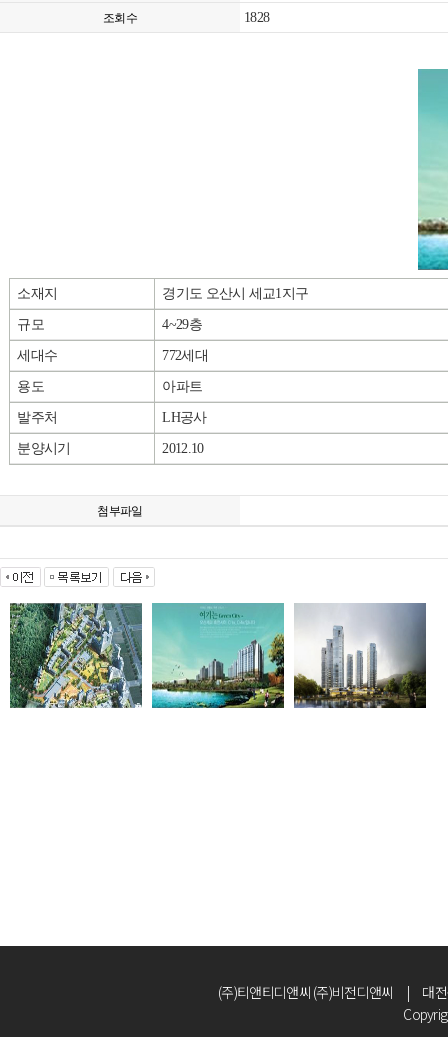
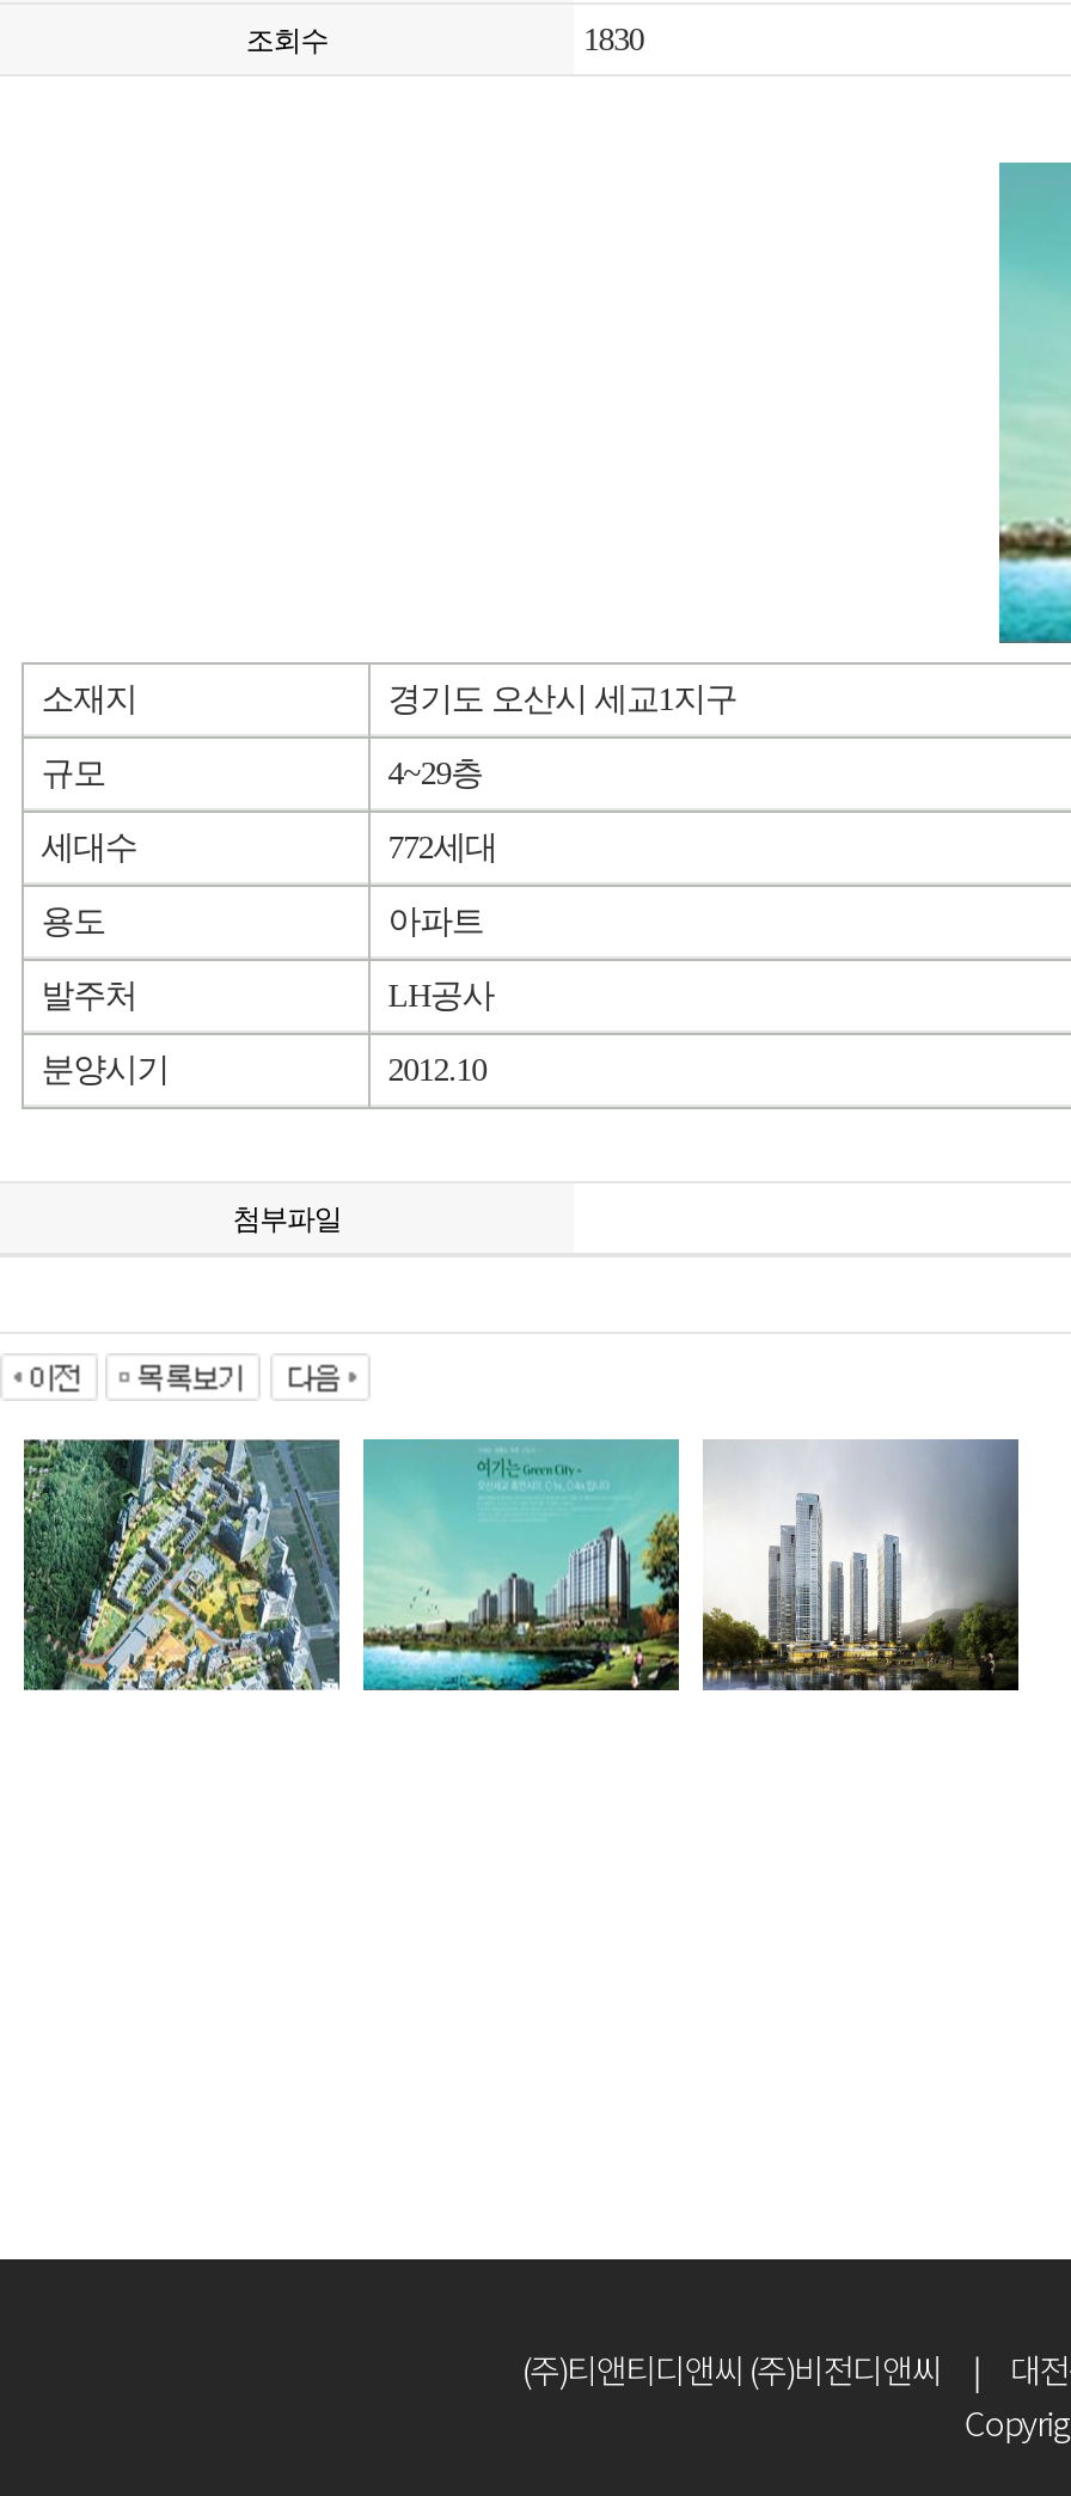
[244,10,269,25] 1828 -> [583,22,644,57] 1830

